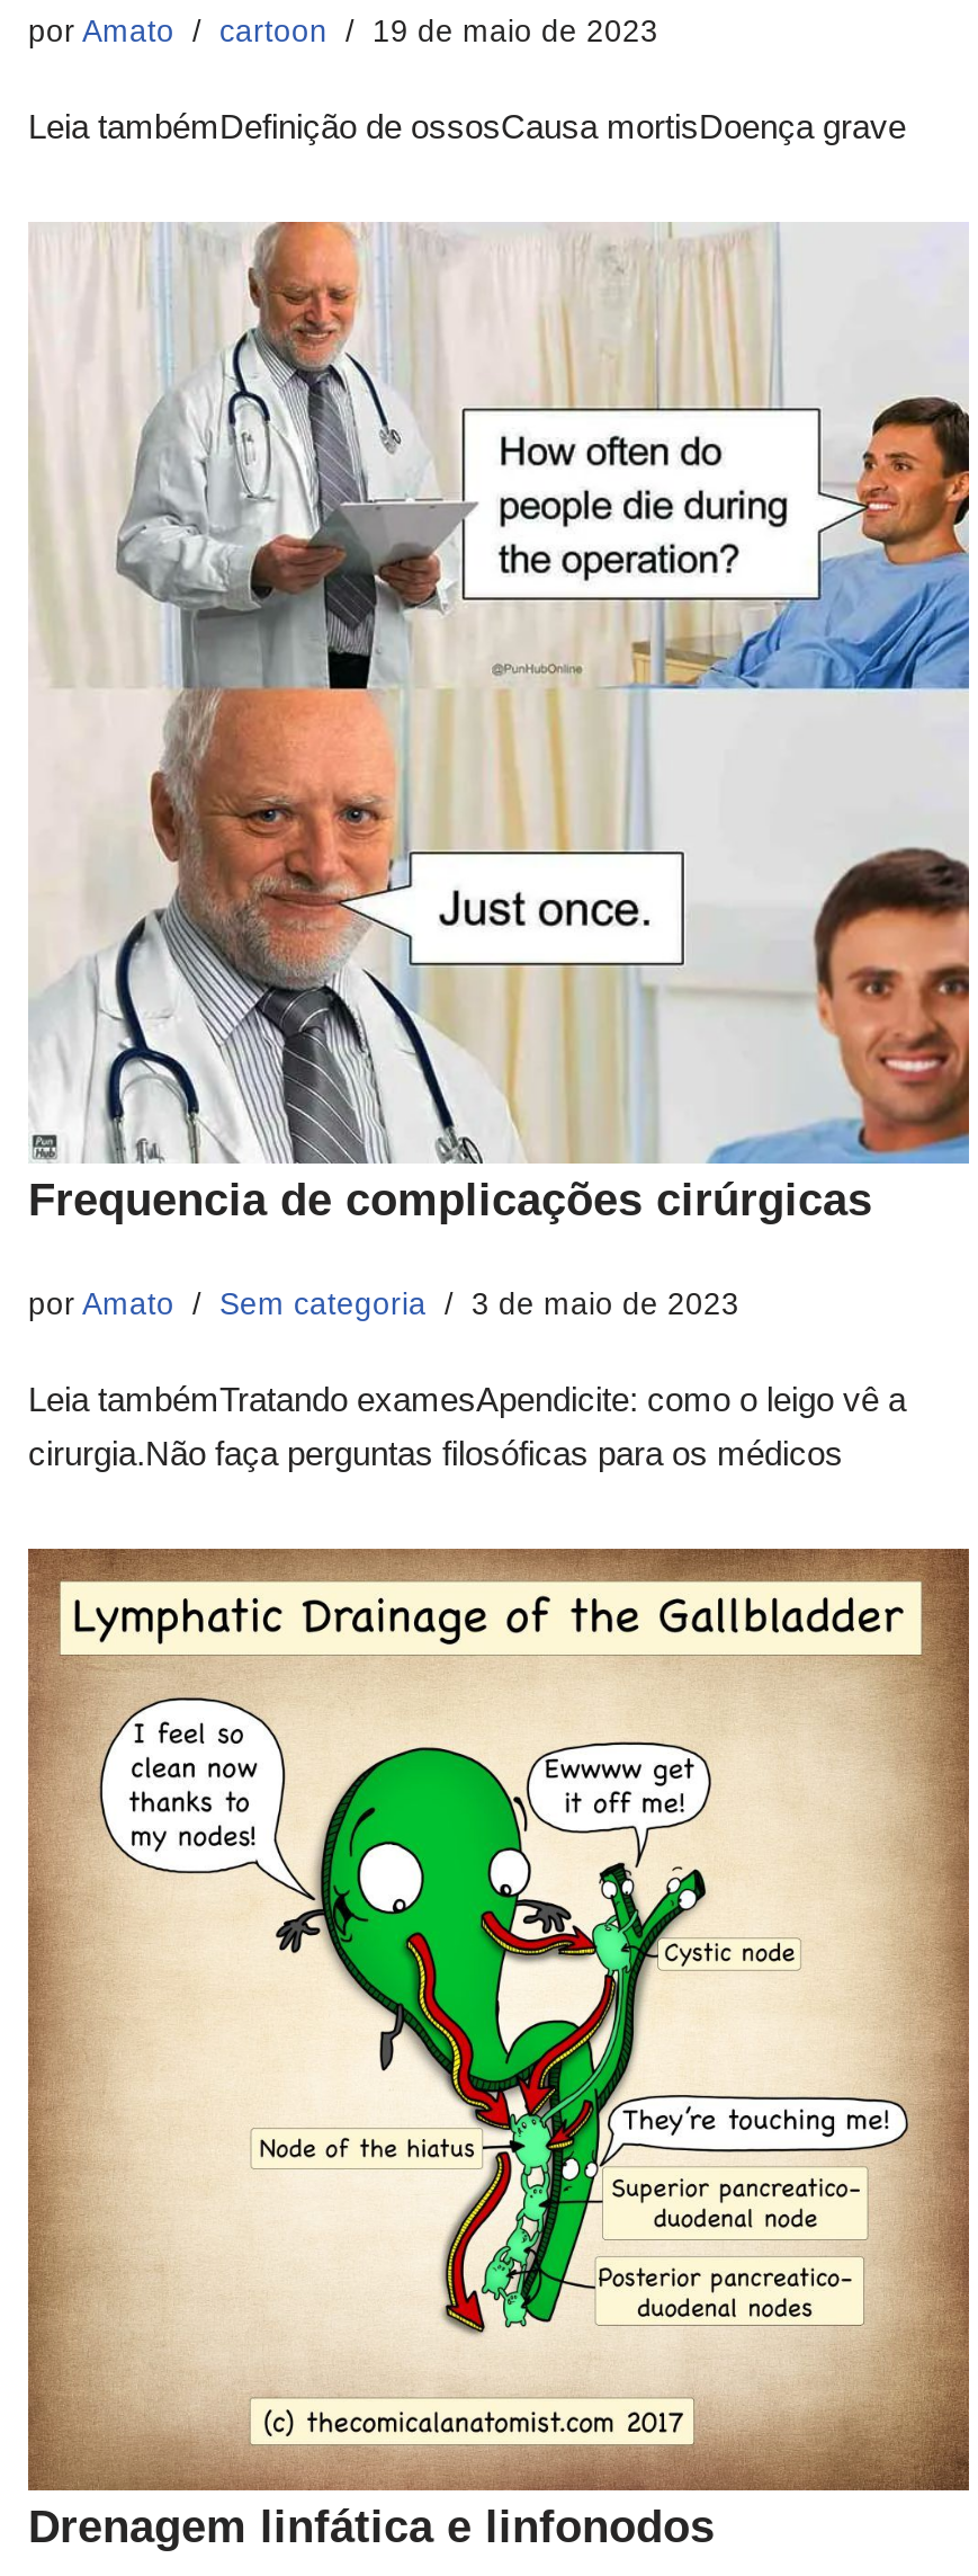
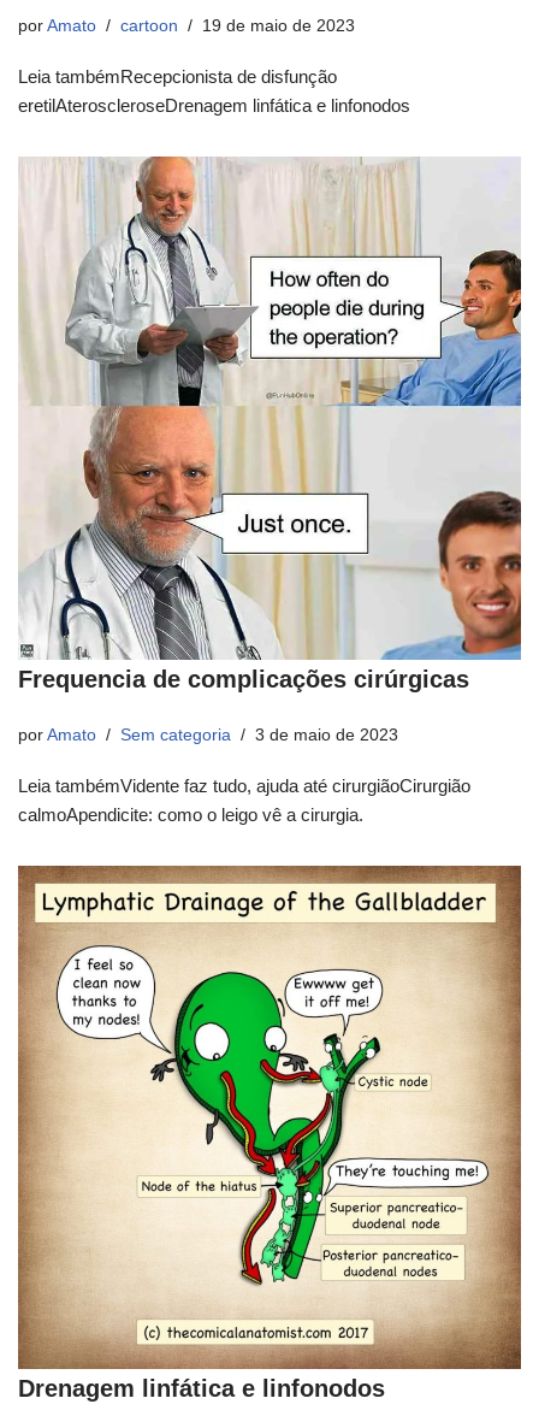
[28,107,906,146] Leia tambémDefinição de ossosCausa mortisDoença grave -> [18,66,410,116] Leia tambémRecepcionista de disfunção | eretilAteroscleroseDrenagem linfática e linfonodos
[28,1380,906,1472] Leia tambémTratando examesApendicite: como o leigo vê a | cirurgia.Não faça perguntas filosóficas para os médicos -> [18,776,470,825] Leia tambémVidente faz tudo, ajuda até cirurgiãoCirurgião | calmoApendicite: como o leigo vê a cirurgia.

